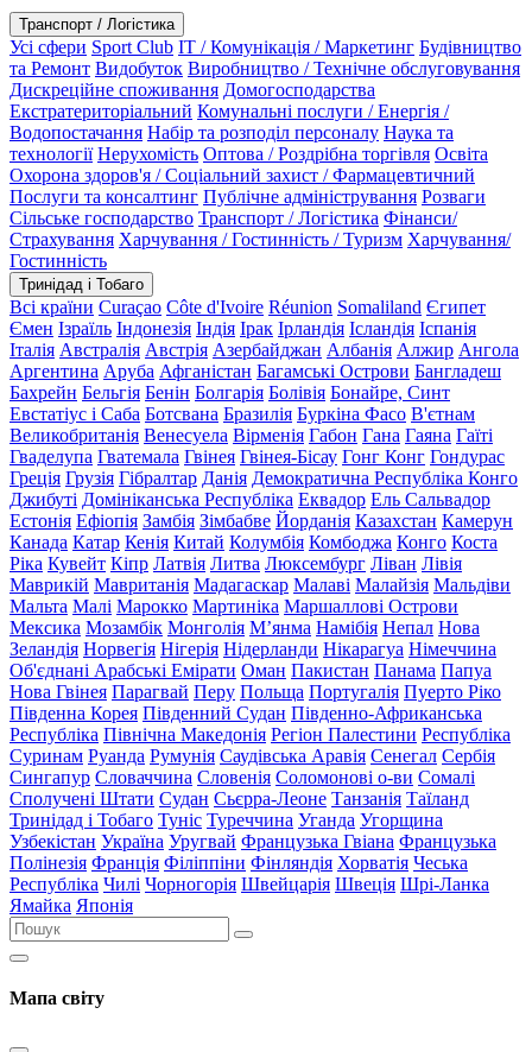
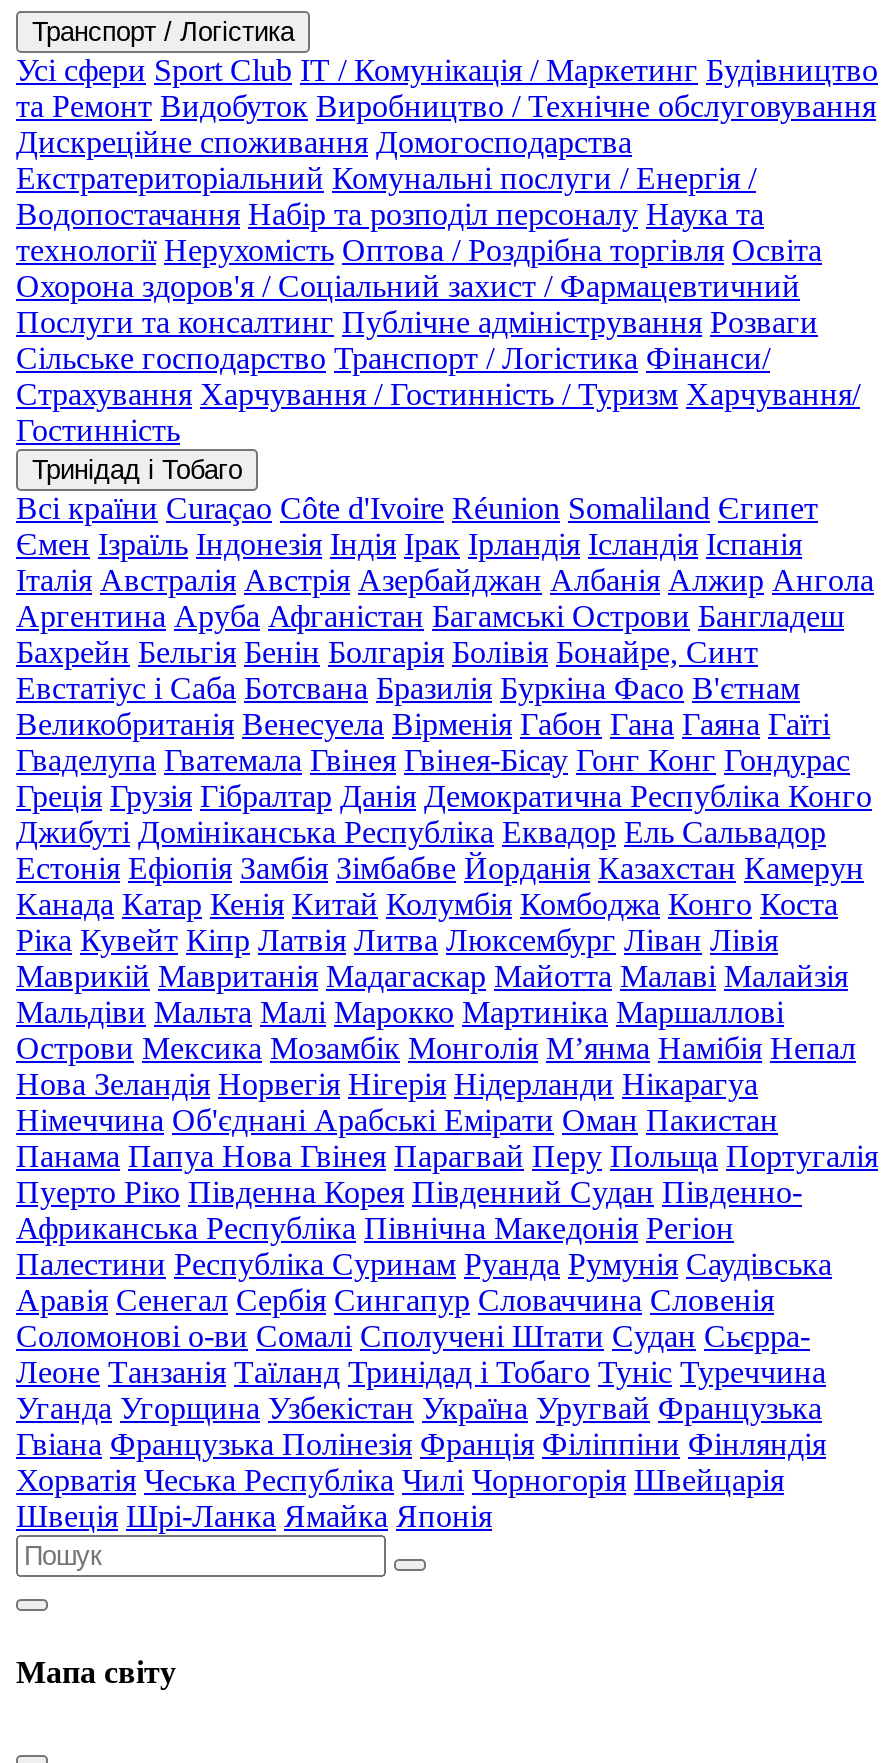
[9,574,511,915] Маврикій Мавританія Мадагаскар Малаві Малайзія Мальдіви | Мальта Малі Марокко Мартиніка Маршаллові Острови | Мексика Мозамбік Монголія М’янма Намібія Непал Нова | Зеландія Норвегія Нігерія Нідерланди Нікарагуа Німеччина | Об'єднані Арабські Емірати Оман Пакистан Панама Папуа | Нова Гвінея Парагвай Перу Польща Португалія Пуерто Ріко | Південна Корея Південний Судан Південно-Африканська | Республіка Північна Македонія Регіон Палестини Республіка | Суринам Руанда Румунія Саудівська Аравія Сенегал Сербія | Сингапур Словаччина Словенія Соломонові о-ви Сомалі | Сполучені Штати Судан Сьєрра-Леоне Танзанія Таїланд | Тринідад і Тобаго Туніс Туреччина Уганда Угорщина | Узбекістан Україна Уругвай Французька Гвіана Французька | Полінезія Франція Філіппіни Фінляндія Хорватія Чеська | Республіка Чилі Чорногорія Швейцарія Швеція Шрі-Ланка | Ямайка Японія -> [16,958,878,1532] Маврикій Мавританія Мадагаскар Майотта Малаві Малайзія | Мальдіви Мальта Малі Марокко Мартиніка Маршаллові | Острови Мексика Мозамбік Монголія М’янма Намібія Непал | Нова Зеландія Норвегія Нігерія Нідерланди Нікарагуа | Німеччина Об'єднані Арабські Емірати Оман Пакистан | Панама Папуа Нова Гвінея Парагвай Перу Польща Португалія | Пуерто Ріко Південна Корея Південний Судан Південно- | Африканська Республіка Північна Македонія Регіон | Палестини Республіка Суринам Руанда Румунія Саудівська | Аравія Сенегал Сербія Сингапур Словаччина Словенія | Соломонові о-ви Сомалі Сполучені Штати Судан Сьєрра- | Леоне Танзанія Таїланд Тринідад і Тобаго Туніс Туреччина | Уганда Угорщина Узбекістан Україна Уругвай Французька | Гвіана Французька Полінезія Франція Філіппіни Фінляндія | Хорватія Чеська Республіка Чилі Чорногорія Швейцарія | Швеція Шрі-Ланка Ямайка Японія

